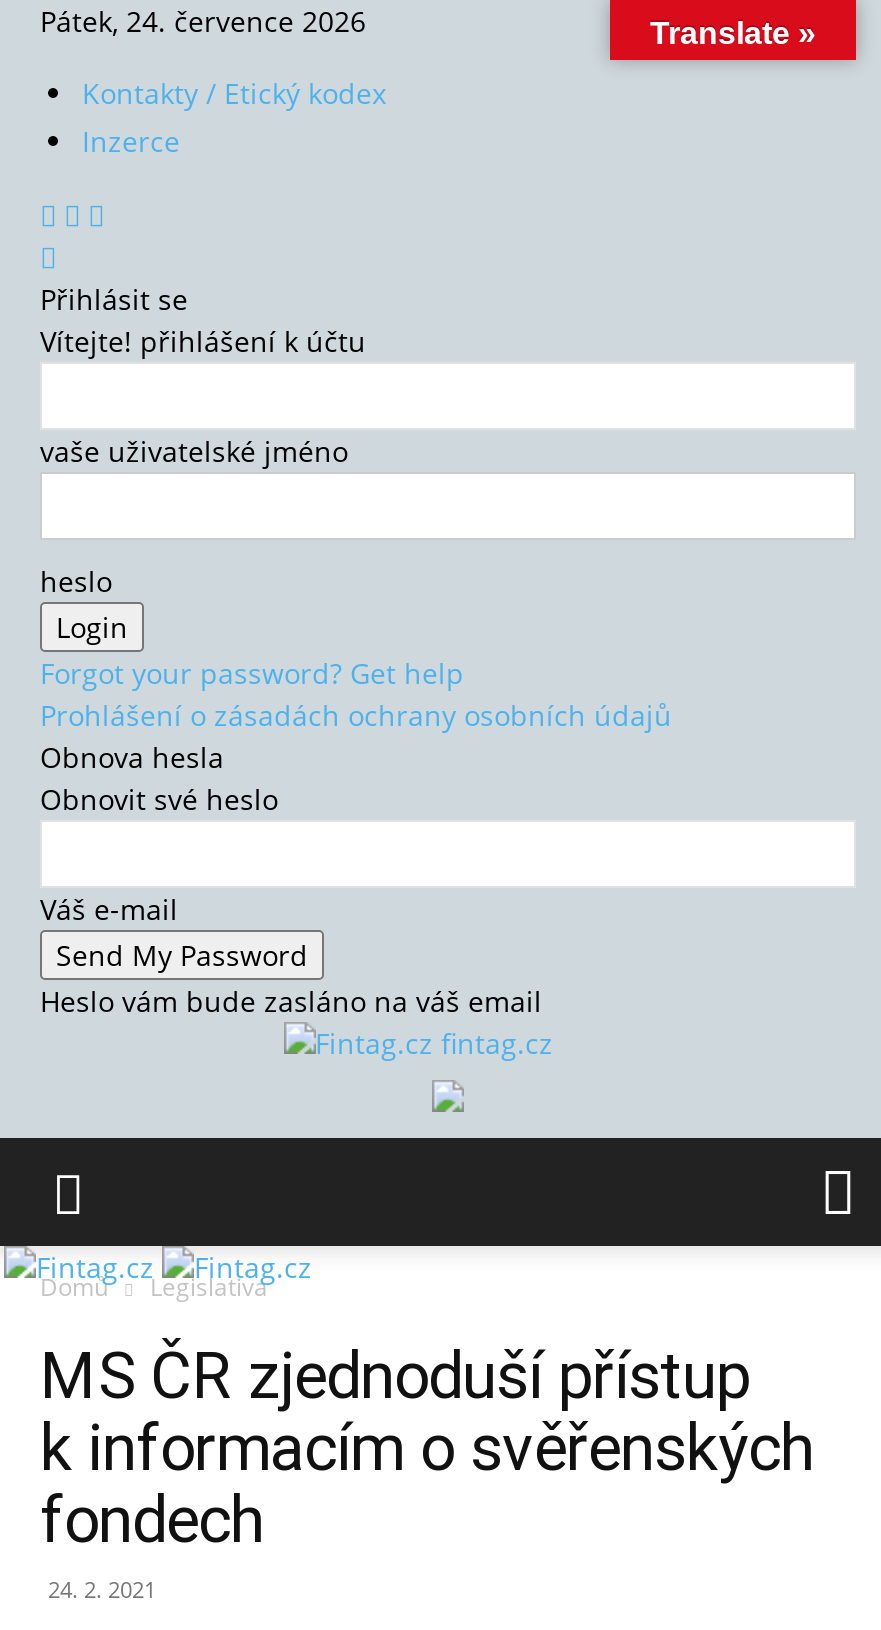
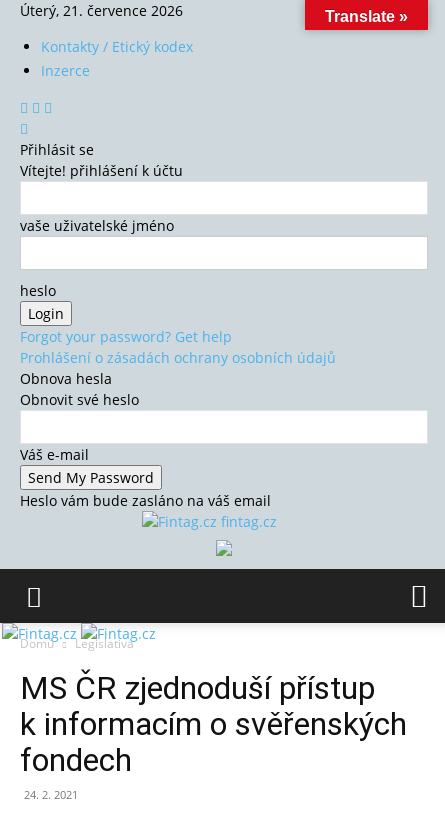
[40,2,366,40] Pátek, 24. července 2026 -> [20,1,183,20] Úterý, 21. července 2026

